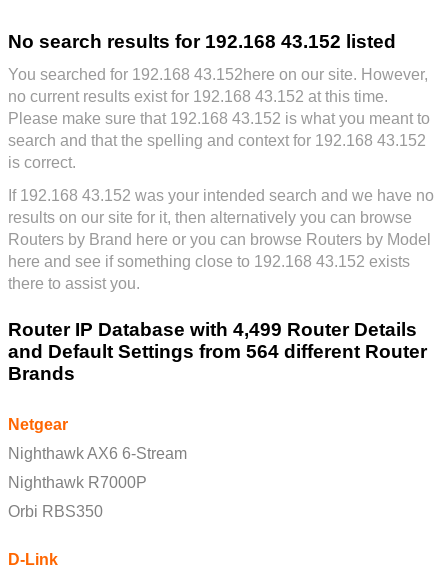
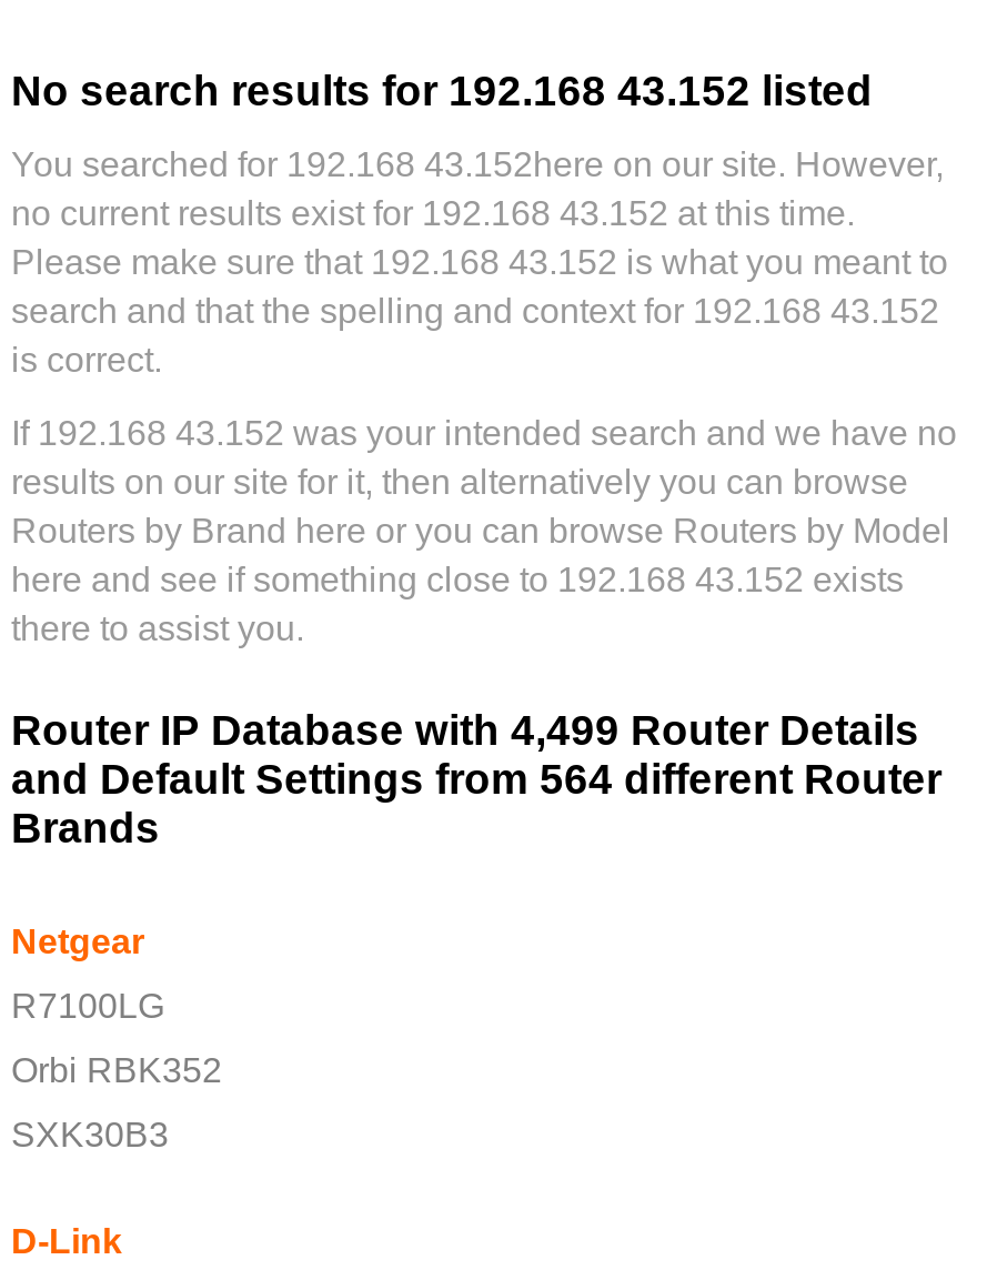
[8,445,187,462] Nighthawk AX6 6-Stream -> [11,987,164,1025] R7100LG
[8,474,147,491] Nighthawk R7000P -> [11,1051,222,1089] Orbi RBK352
[8,503,103,520] Orbi RBS350 -> [11,1115,169,1153] SXK30B3

